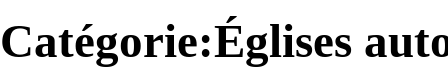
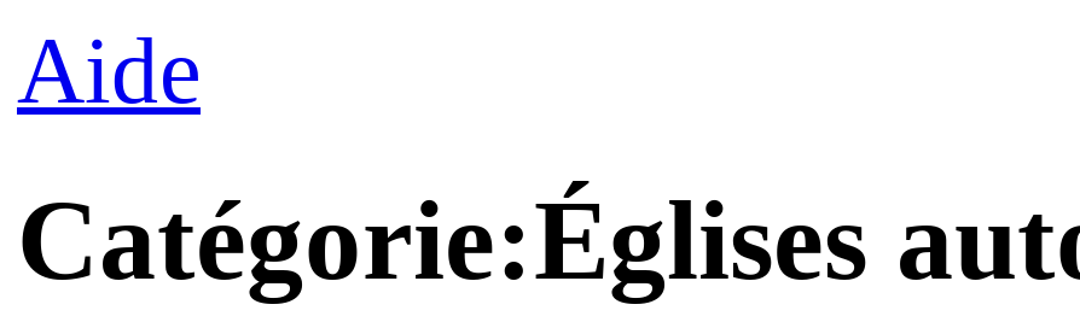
none -> [17,18,201,122] Aide

